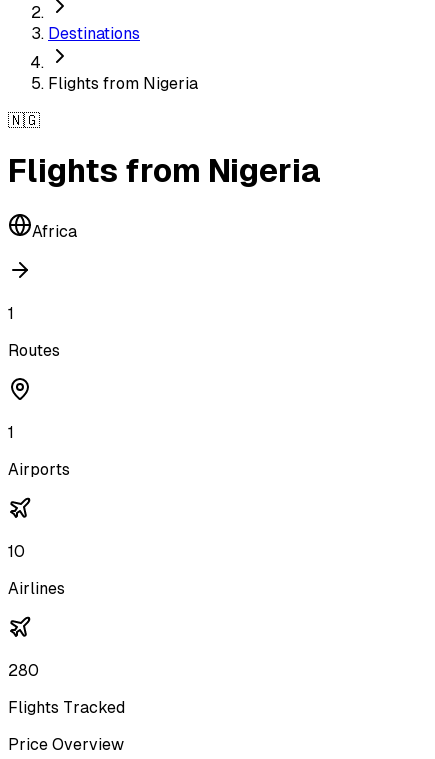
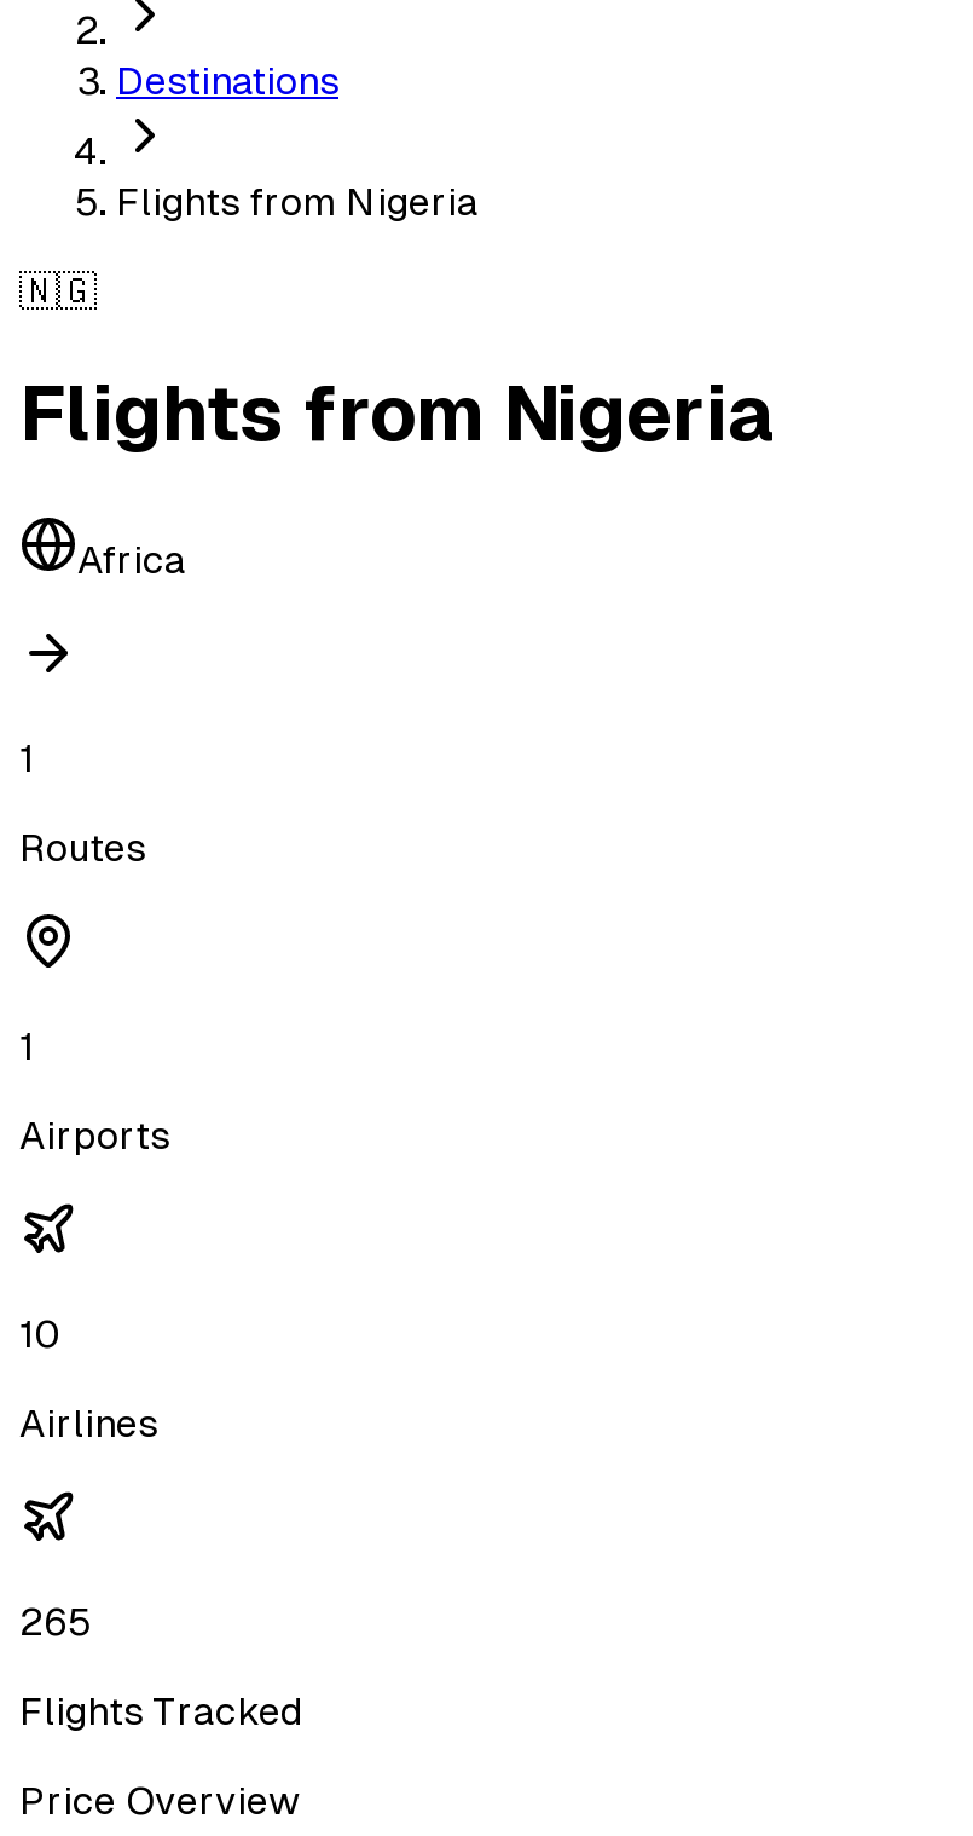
[8,661,39,680] 280 -> [19,1599,92,1645] 265

